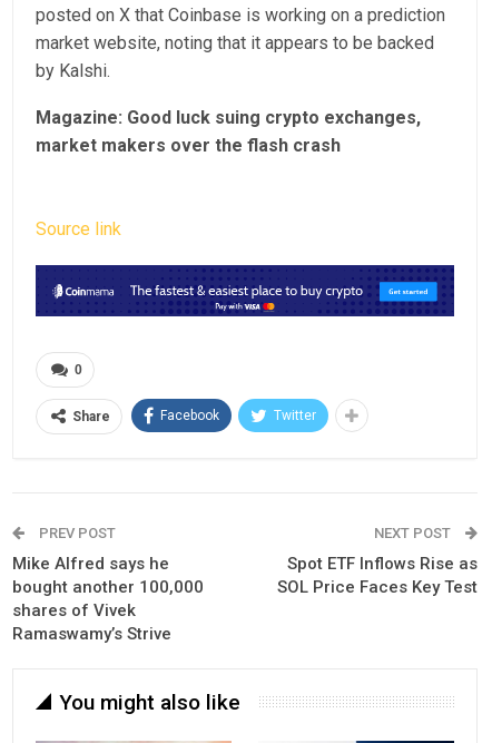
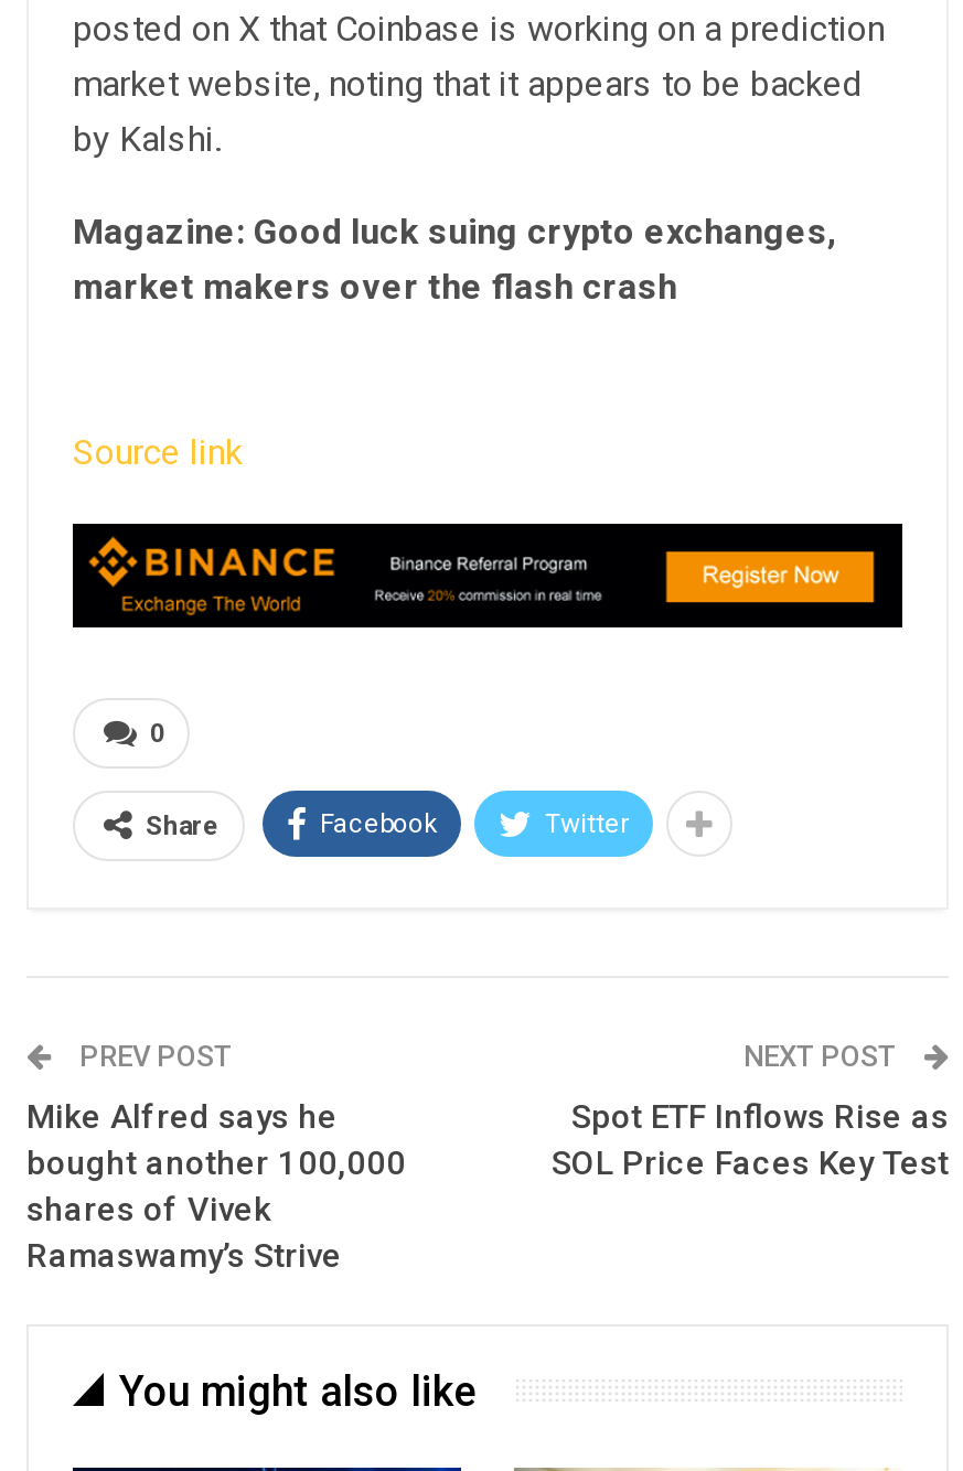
[35,265,455,316] [image] -> [71,525,905,629] [image]

